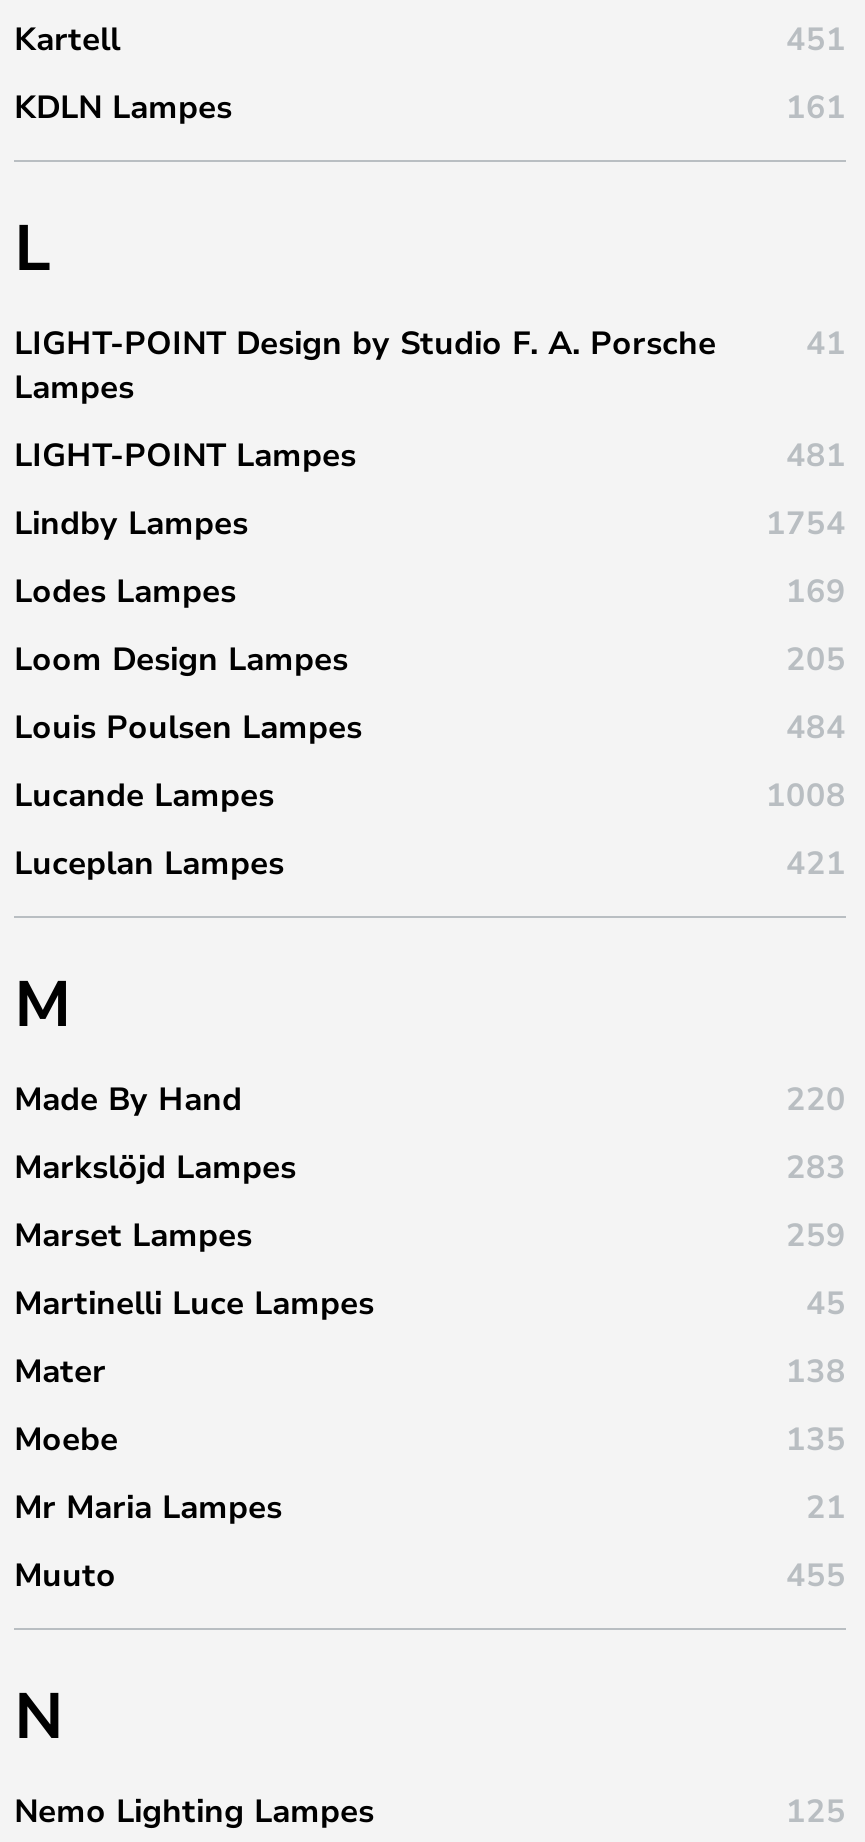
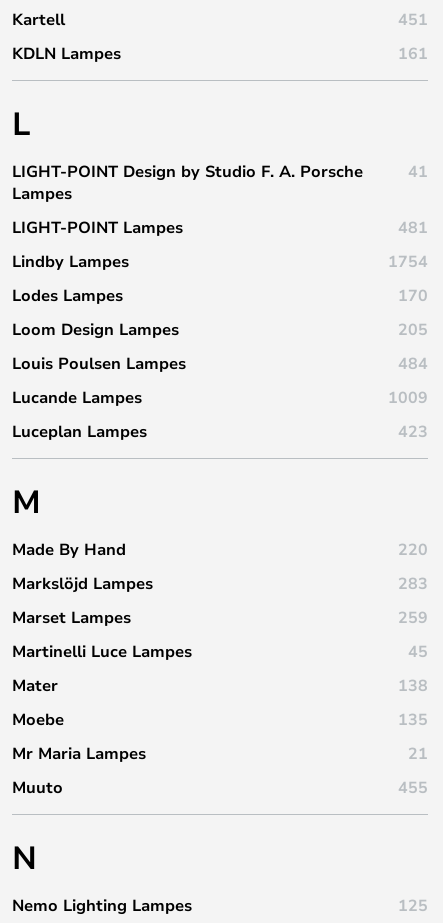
[786,568,846,612] 169 -> [398,284,428,306] 170
[766,772,846,816] 1008 -> [388,386,428,408] 1009
[786,840,846,884] 421 -> [398,420,428,442] 423

